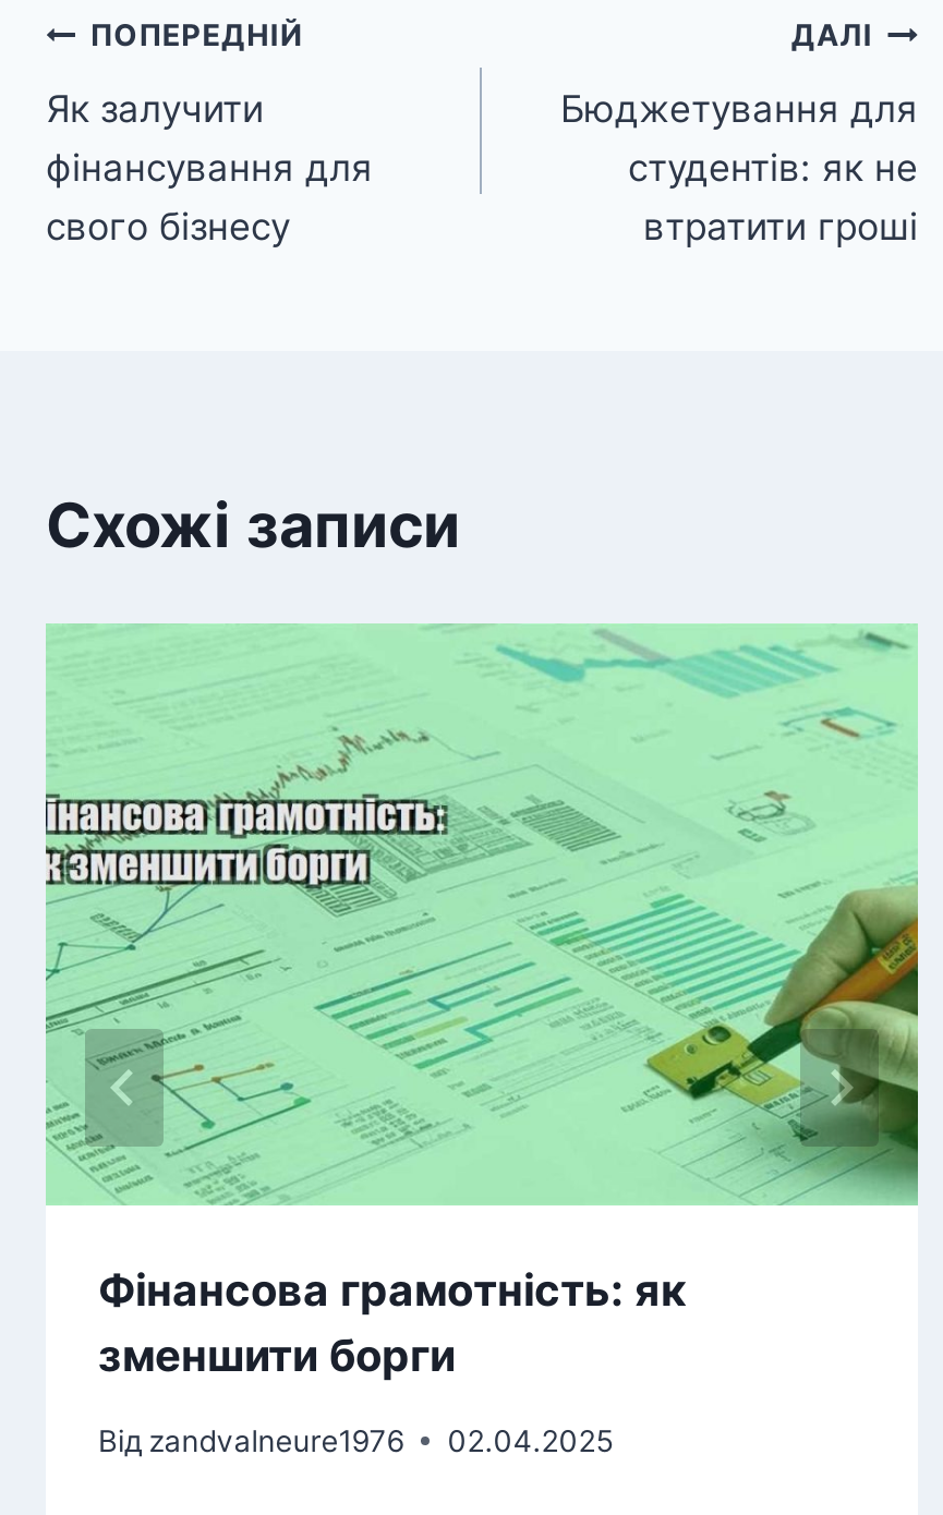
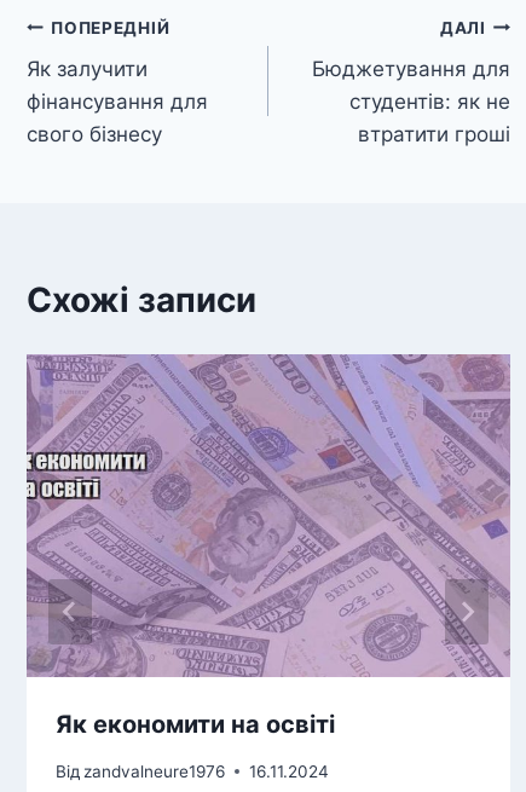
[44,623,920,1382] [image] | Фінансова грамотність: як | зменшити борги -> [25,353,511,739] [image] | Як економити на освіті
[98,1422,613,1457] Від zandvalneure1976 02.04.2025 -> [56,761,329,781] Від zandvalneure1976 16.11.2024

